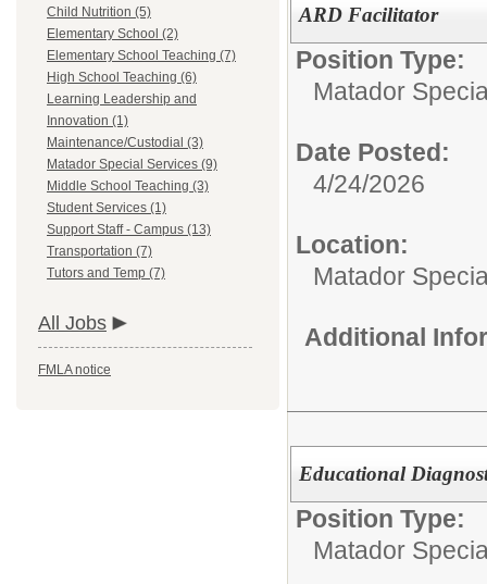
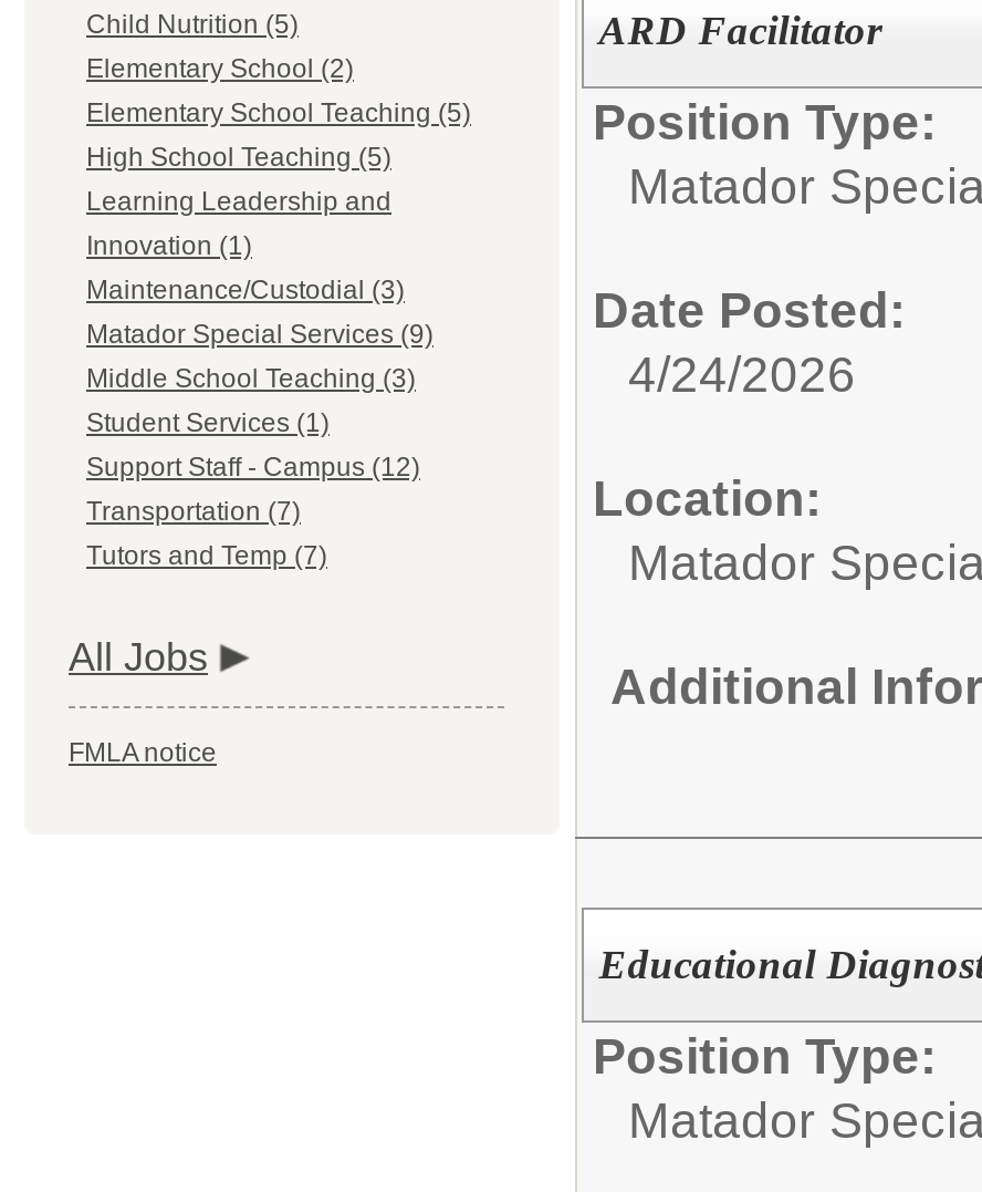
[47,48,236,63] Elementary School Teaching (7) -> [86,97,471,128] Elementary School Teaching (5)
[47,70,197,85] High School Teaching (6) -> [86,142,391,173] High School Teaching (5)
[47,222,211,237] Support Staff - Campus (13) -> [86,452,420,483] Support Staff - Campus (12)

